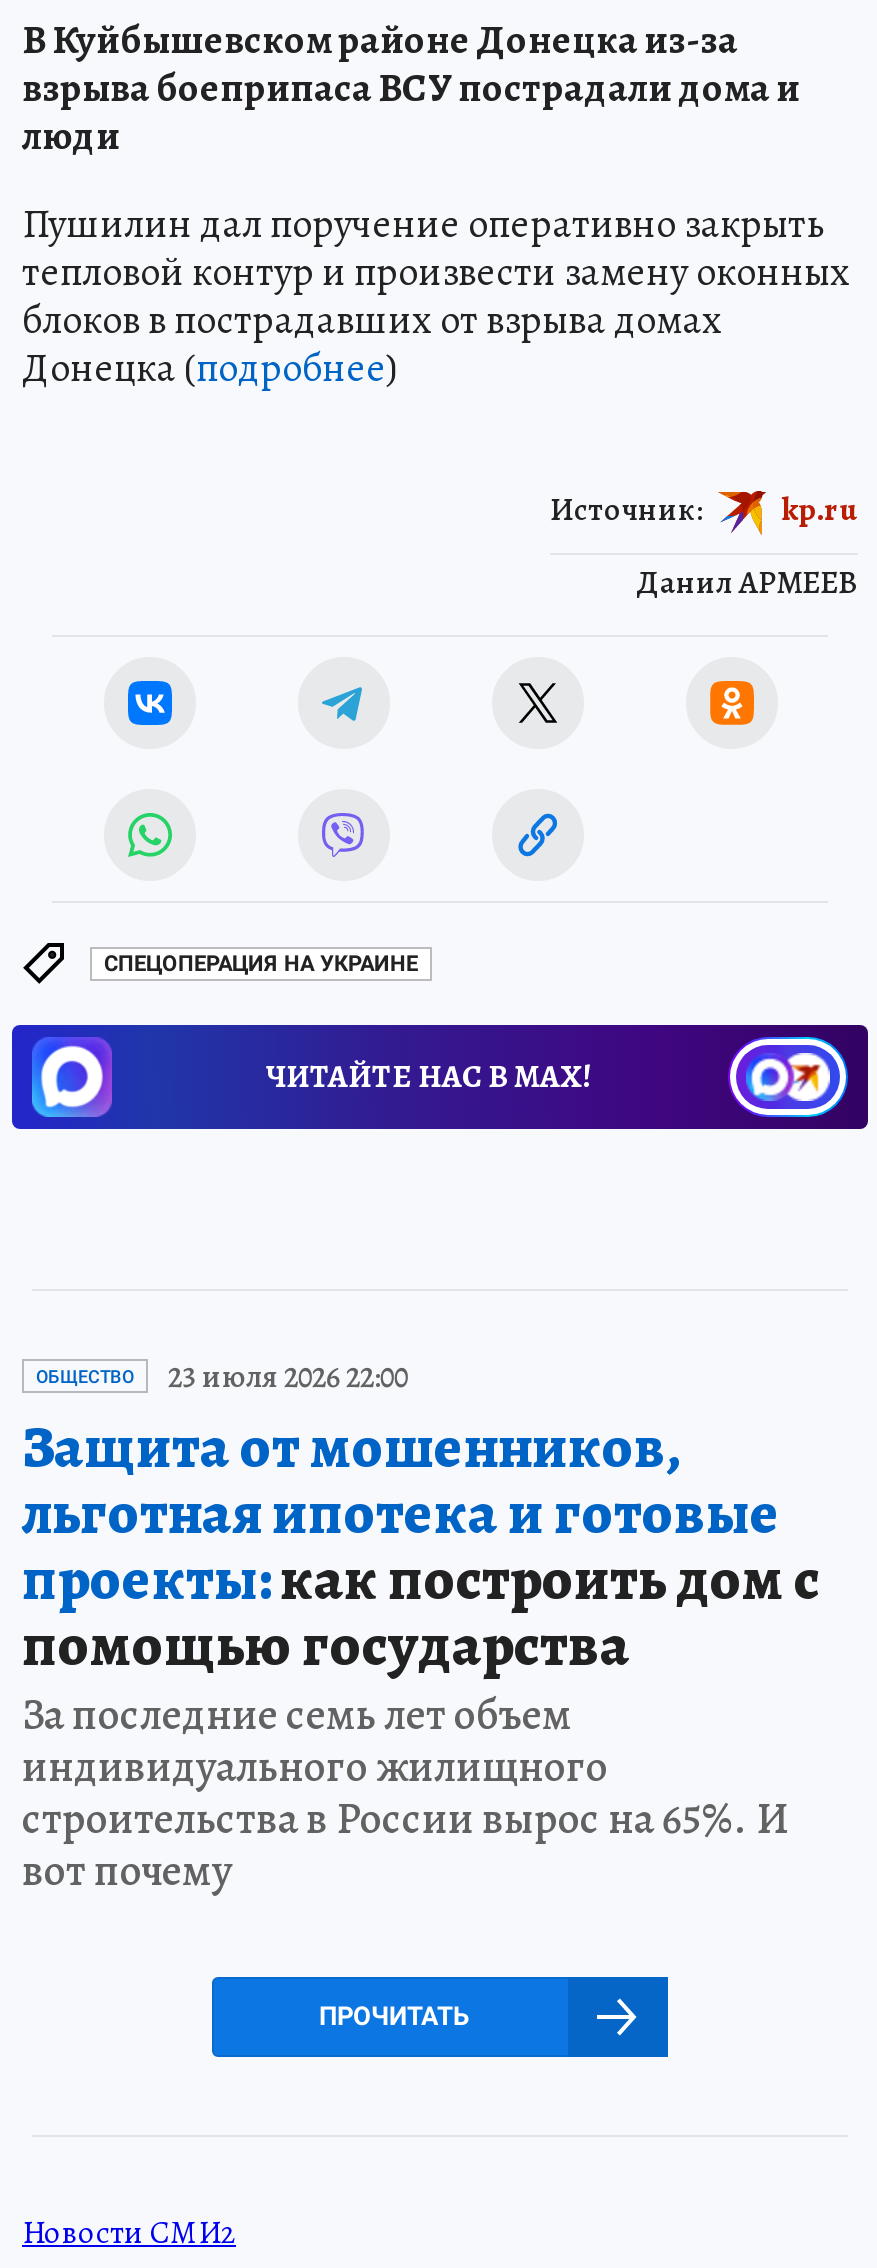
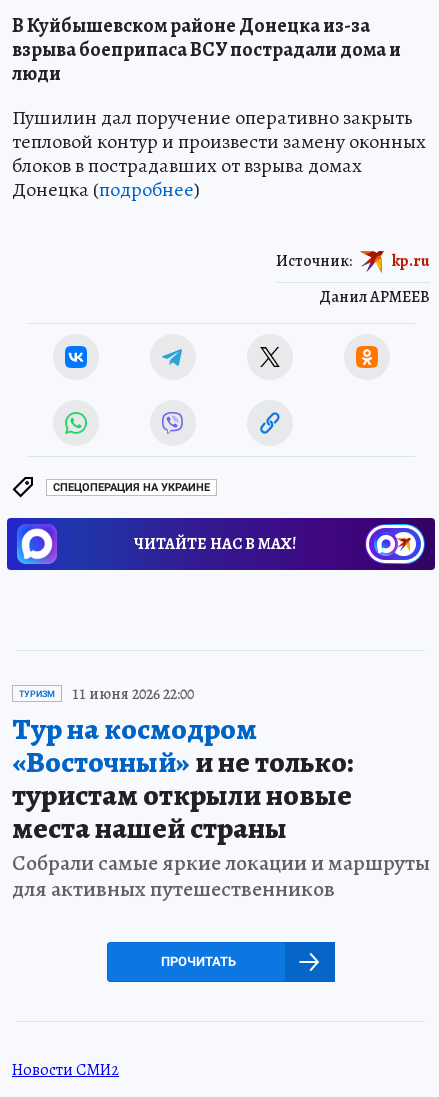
[22,1354,820,1900] ОБЩЕСТВО | 23 июля 2026 22:00 | Защита от мошенников, | льготная ипотека и готовые | проекты:как построить дом с | помощью государства | За последние семь лет объем | индивидуального жилищного | строительства в России вырос на 65%. И | вот почему -> [12,683,430,904] ТУРИЗМ | 11 июня 2026 22:00 | Тур на космодром | «Восточный»и не только: | туристам открыли новые | места нашей страны | Собрали самые яркие локации и маршруты | для активных путешественников

